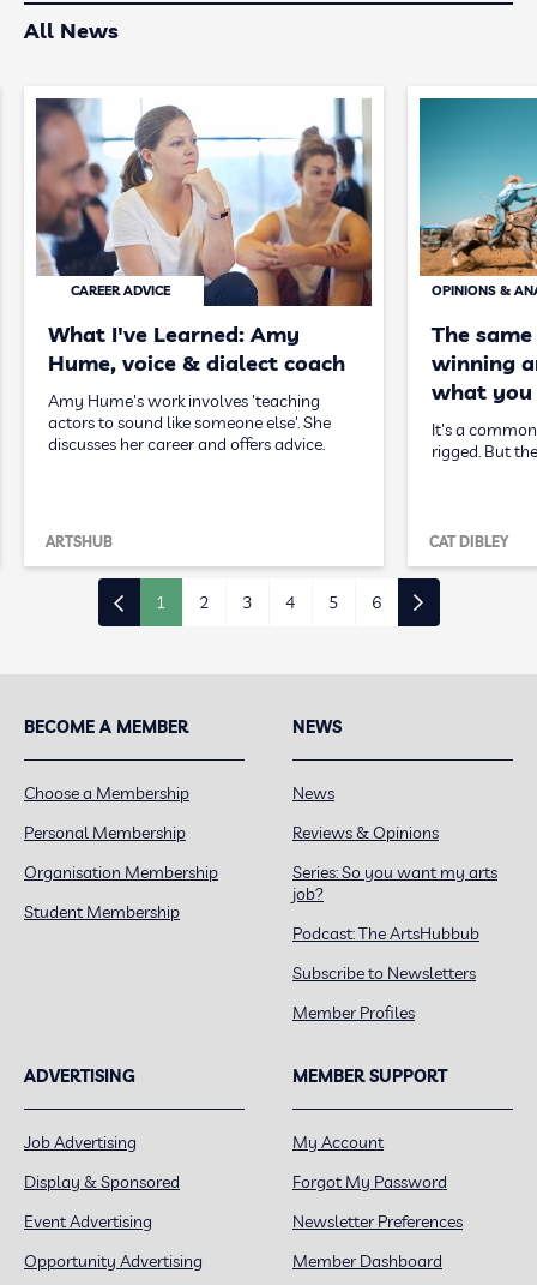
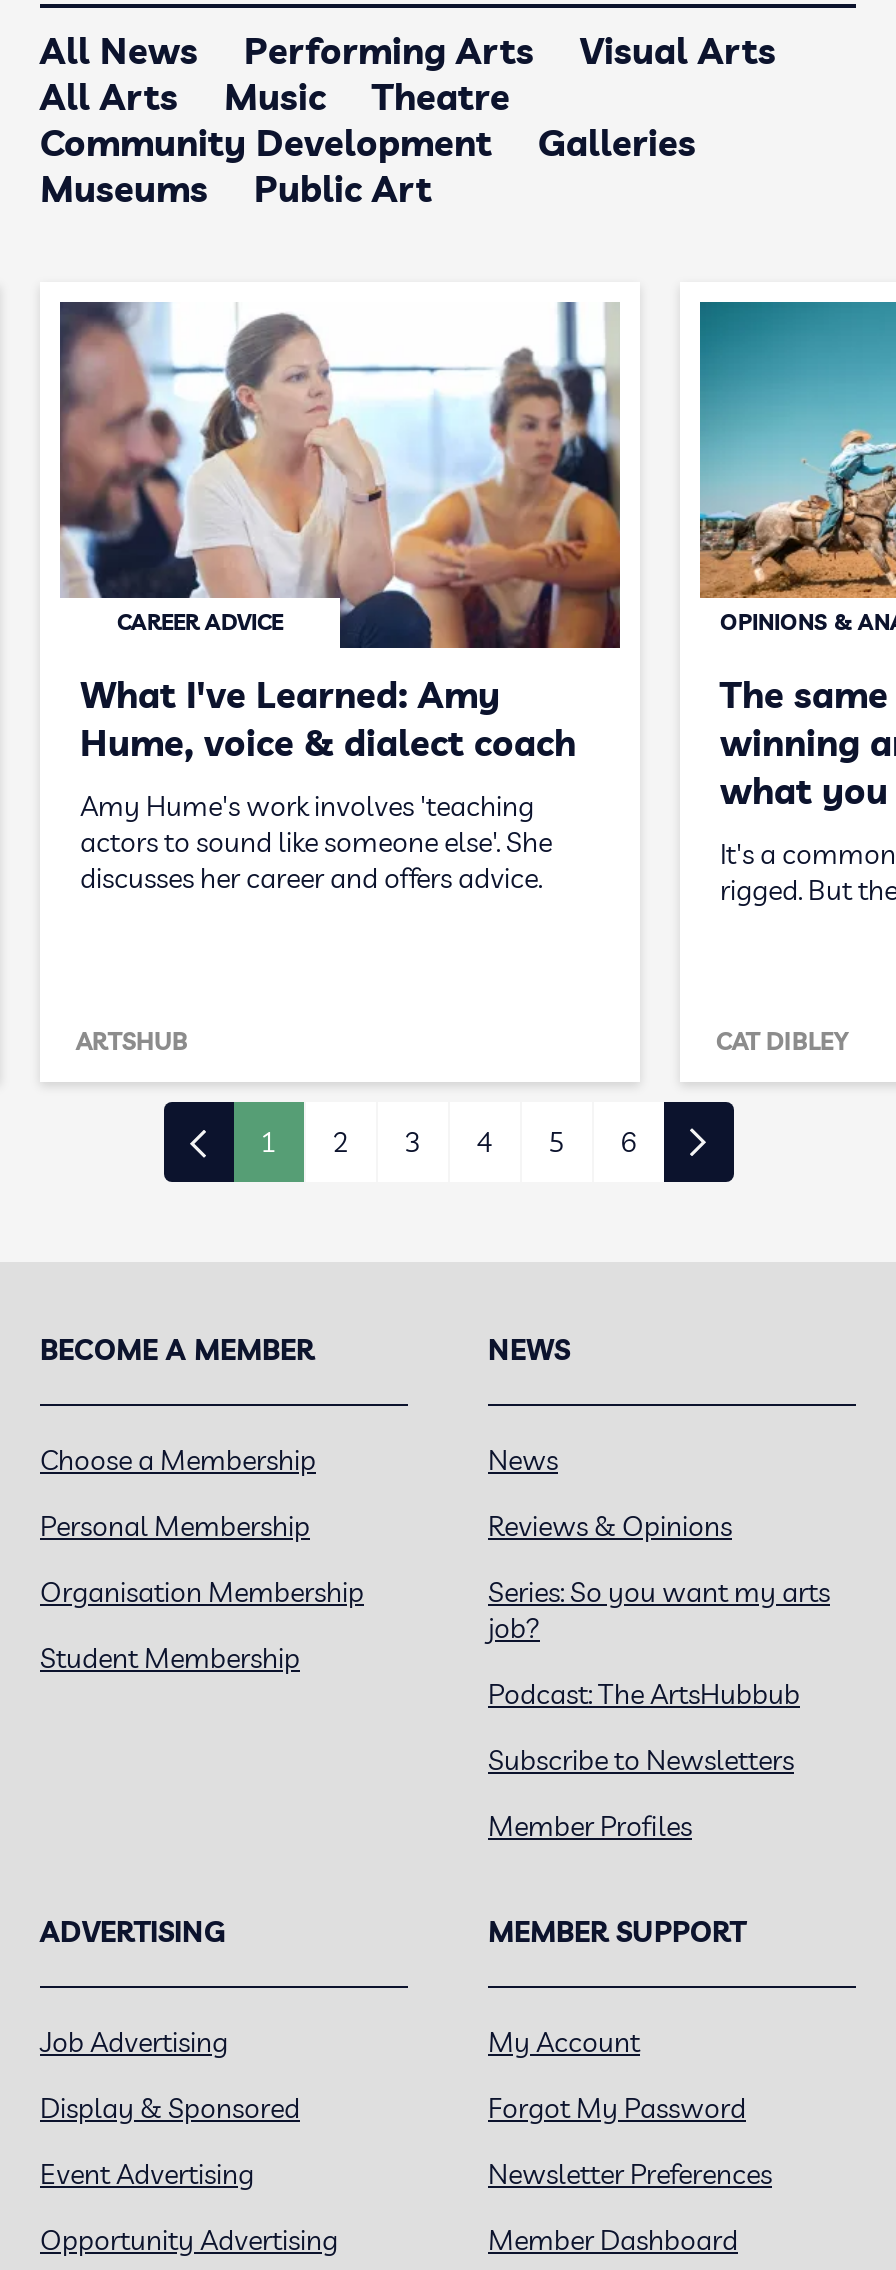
none -> [40,28,776,212] Performing Arts | Visual Arts | All Arts | Music | Theatre | Community Development | Galleries | Museums | Public Art

